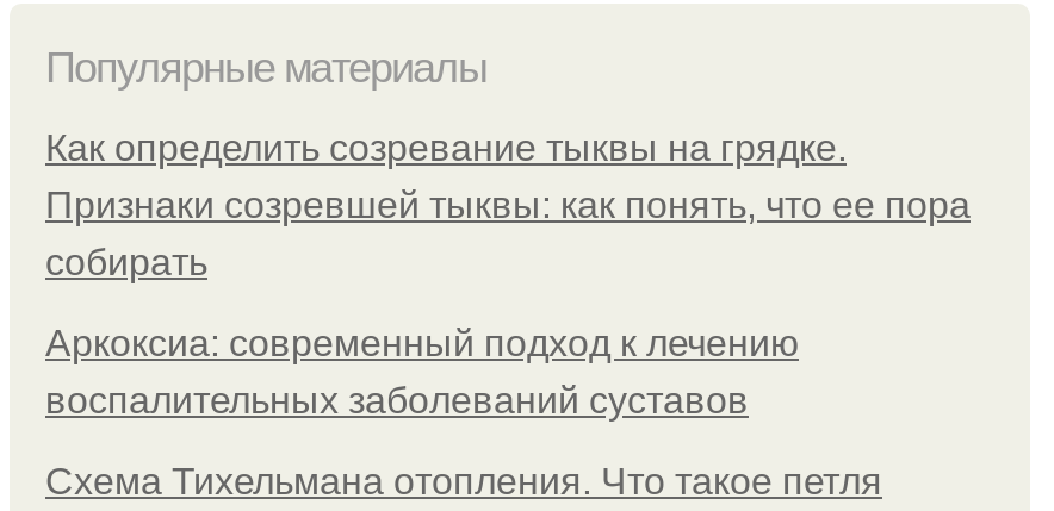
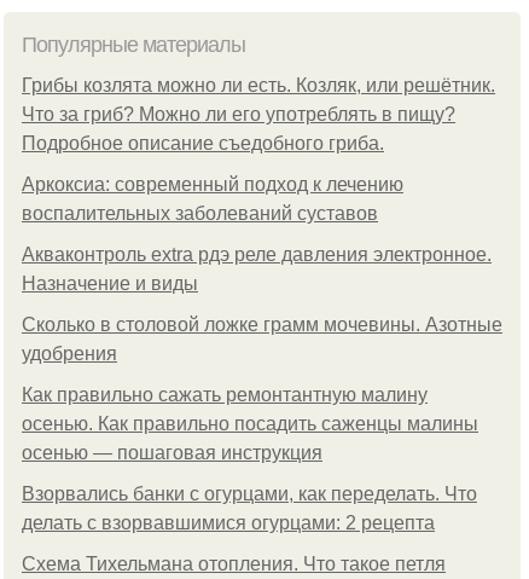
[45,126,971,281] Как определить созревание тыквы на грядке. | Признаки созревшей тыквы: как понять, что ее пора | собирать -> [22,74,495,153] Грибы козлята можно ли есть. Козляк, или решётник. | Что за гриб? Можно ли его употреблять в пищу? | Подробное описание съедобного гриба.
none -> [22,244,502,533] Акваконтроль extra рдэ реле давления электронное. | Назначение и виды | Сколько в столовой ложке грамм мочевины. Азотные | удобрения | Как правильно сажать ремонтантную малину | осенью. Как правильно посадить саженцы малины | осенью — пошаговая инструкция | Взорвались банки с огурцами, как переделать. Что | делать с взорвавшимися огурцами: 2 рецепта

